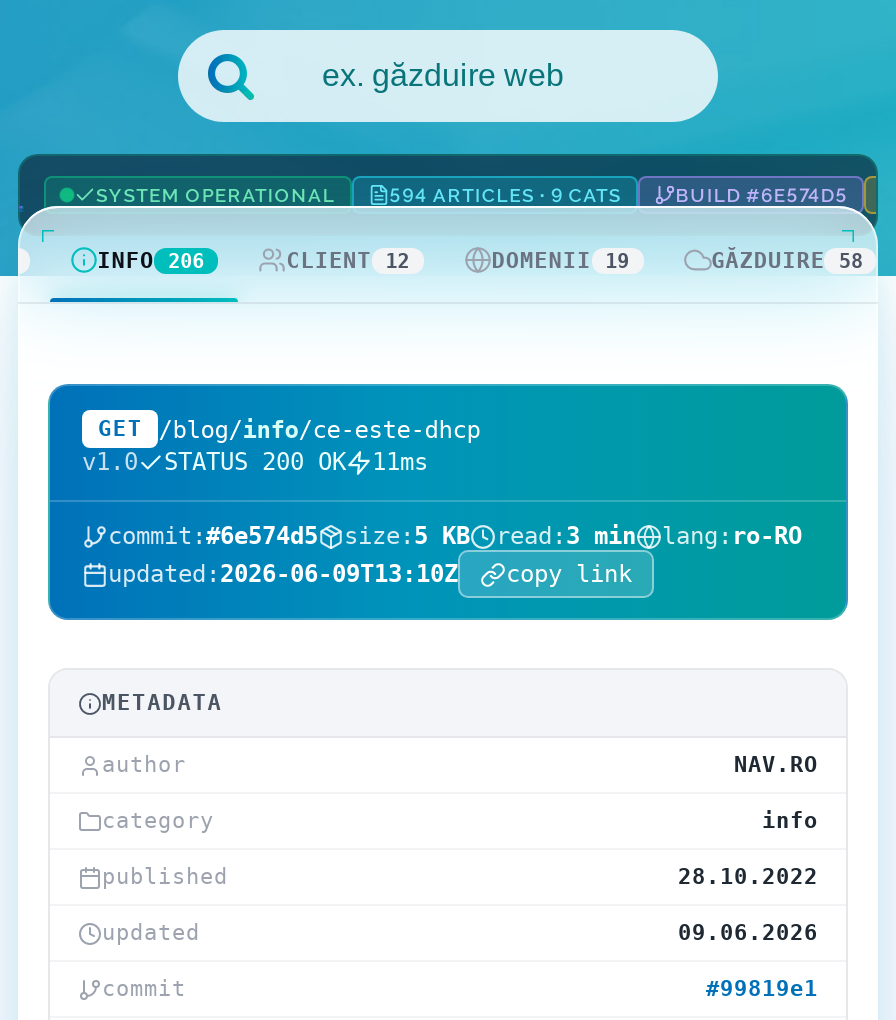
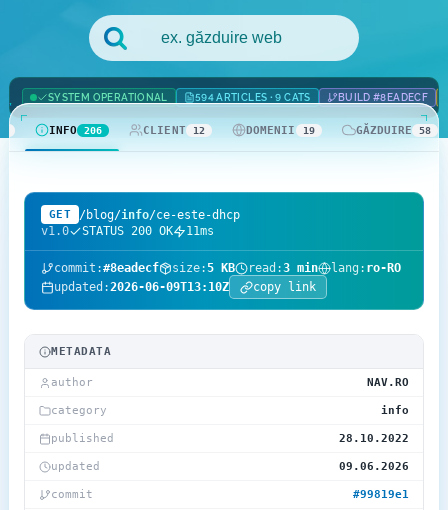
[676,184,848,206] BUILD #6E574D5 -> [338,92,428,103] BUILD #8EADECF
[108,522,318,550] commit: #6e574d5 -> [54,261,159,275] commit: #8eadecf

